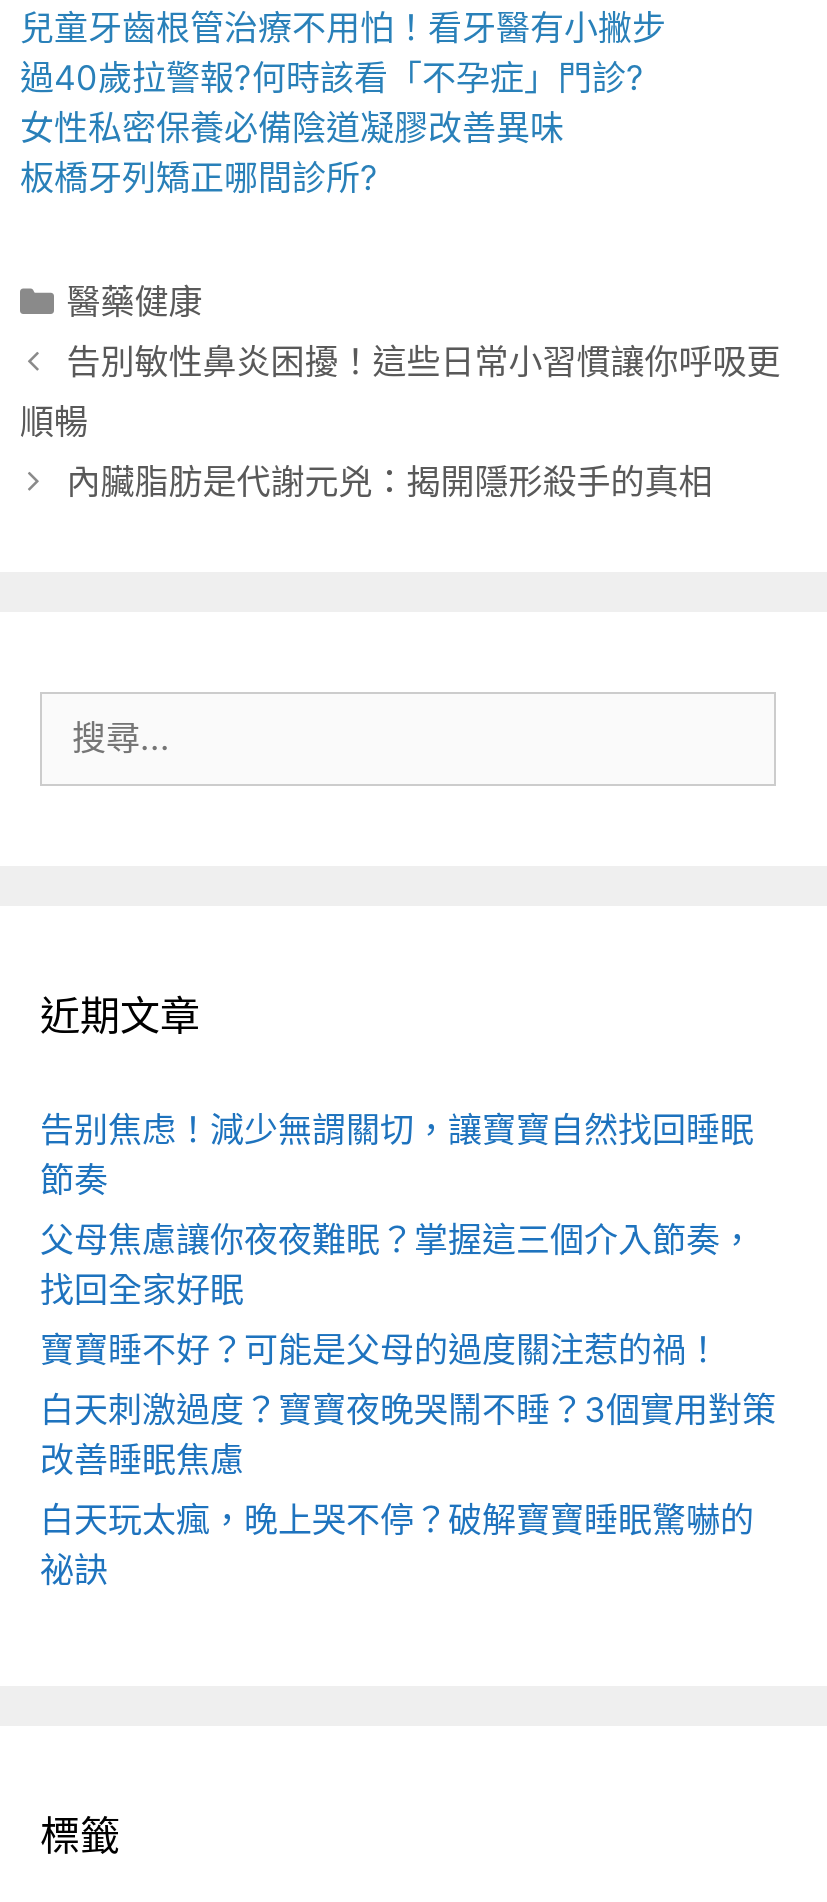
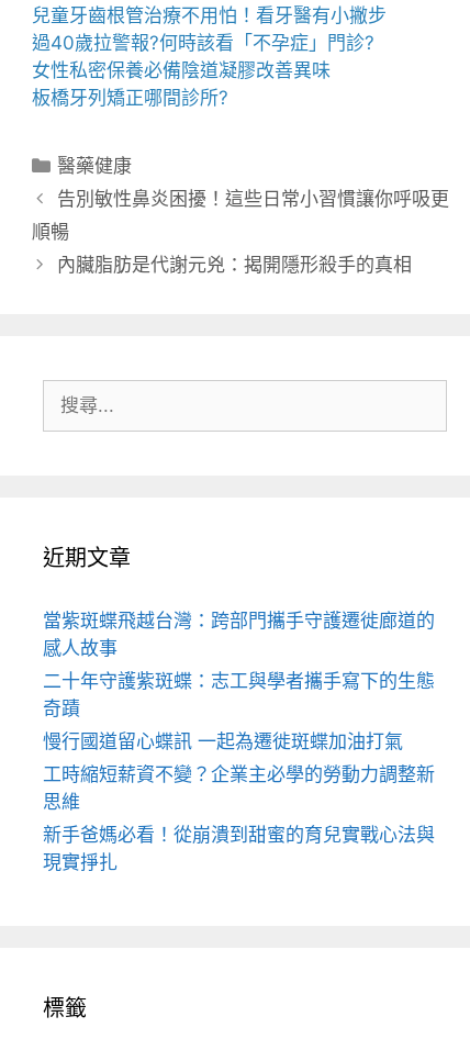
[40,1109,754,1199] 告别焦虑！減少無謂關切，讓寶寶自然找回睡眠 | 節奏 -> [43,609,435,658] 當紫斑蝶飛越台灣：跨部門攜手守護遷徙廊道的 | 感人故事
[40,1219,754,1309] 父母焦慮讓你夜夜難眠？掌握這三個介入節奏， | 找回全家好眠 -> [43,669,435,719] 二十年守護紫斑蝶：志工與學者攜手寫下的生態 | 奇蹟
[40,1329,720,1369] 寶寶睡不好？可能是父母的過度關注惹的禍！ -> [43,730,403,752] 慢行國道留心蝶訊 一起為遷徙斑蝶加油打氣
[40,1389,776,1479] 白天刺激過度？寶寶夜晚哭鬧不睡？3個實用對策 | 改善睡眠焦慮 -> [43,763,435,812] 工時縮短薪資不變？企業主必學的勞動力調整新 | 思維
[40,1499,754,1589] 白天玩太瘋，晚上哭不停？破解寶寶睡眠驚嚇的 | 祕訣 -> [43,823,435,873] 新手爸媽必看！從崩潰到甜蜜的育兒實戰心法與 | 現實掙扎

